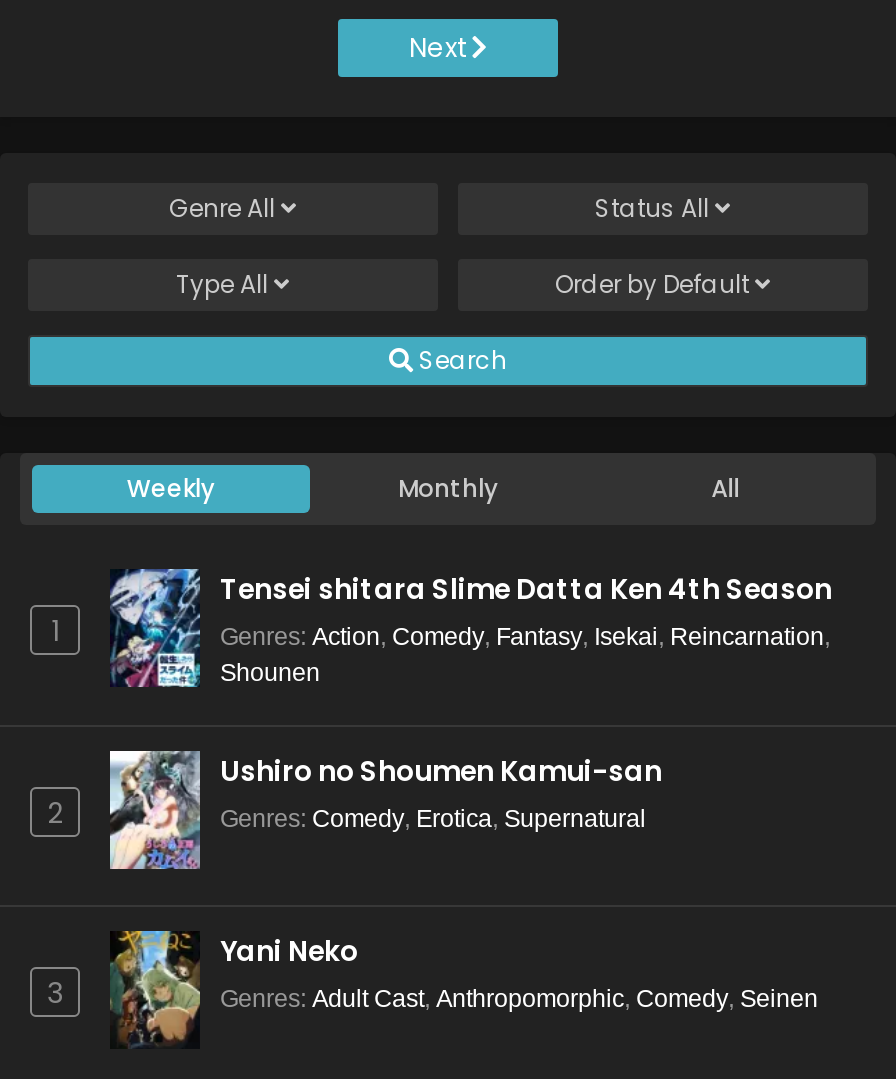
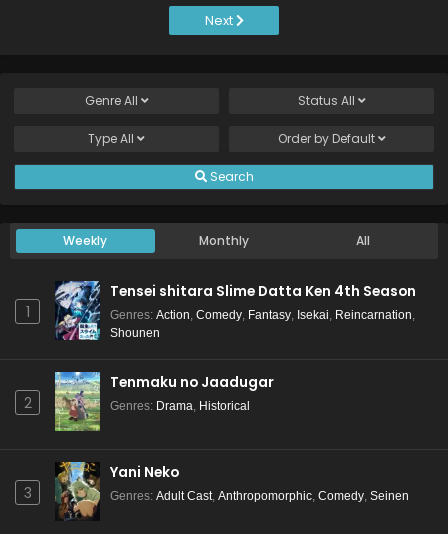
[108,749,662,871] [image] | Ushiro no Shoumen Kamui-san | Genres: Comedy, Erotica, Supernatural -> [54,371,274,432] [image] | Tenmaku no Jaadugar | Genres: Drama, Historical

